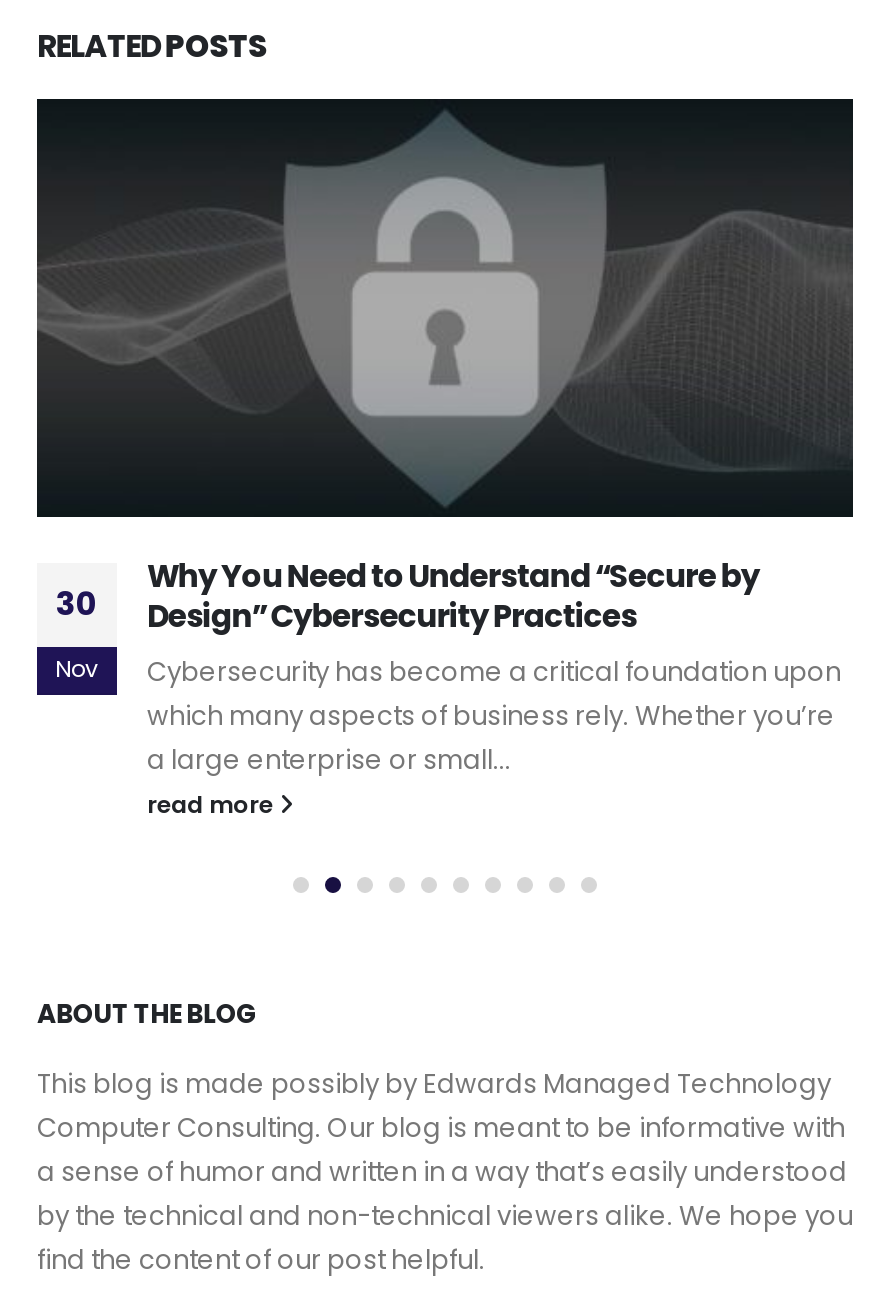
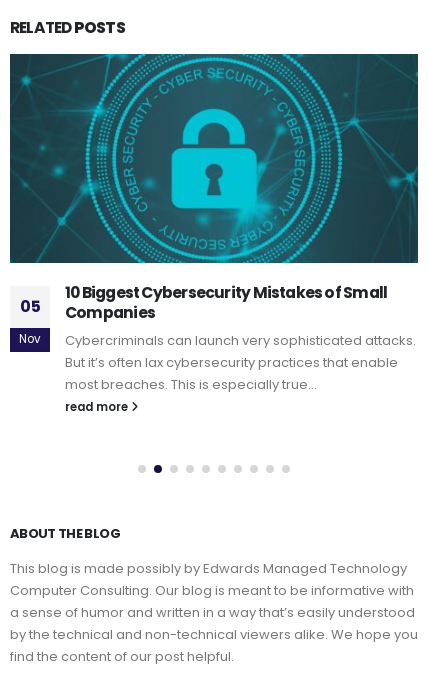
[37,97,853,779] [image] | Why You Need to Understand “Secure by | Design” Cybersecurity Practices | Cybersecurity has become a critical foundation upon | which many aspects of business rely. Whether you’re | a large enterprise or small... -> [10,53,419,394] [image] | 10 Biggest Cybersecurity Mistakes of Small | Companies | Cybercriminals can launch very sophisticated attacks. | But it’s often lax cybersecurity practices that enable | most breaches. This is especially true...
[56,581,98,627] 30 -> [19,295,40,318] 05

